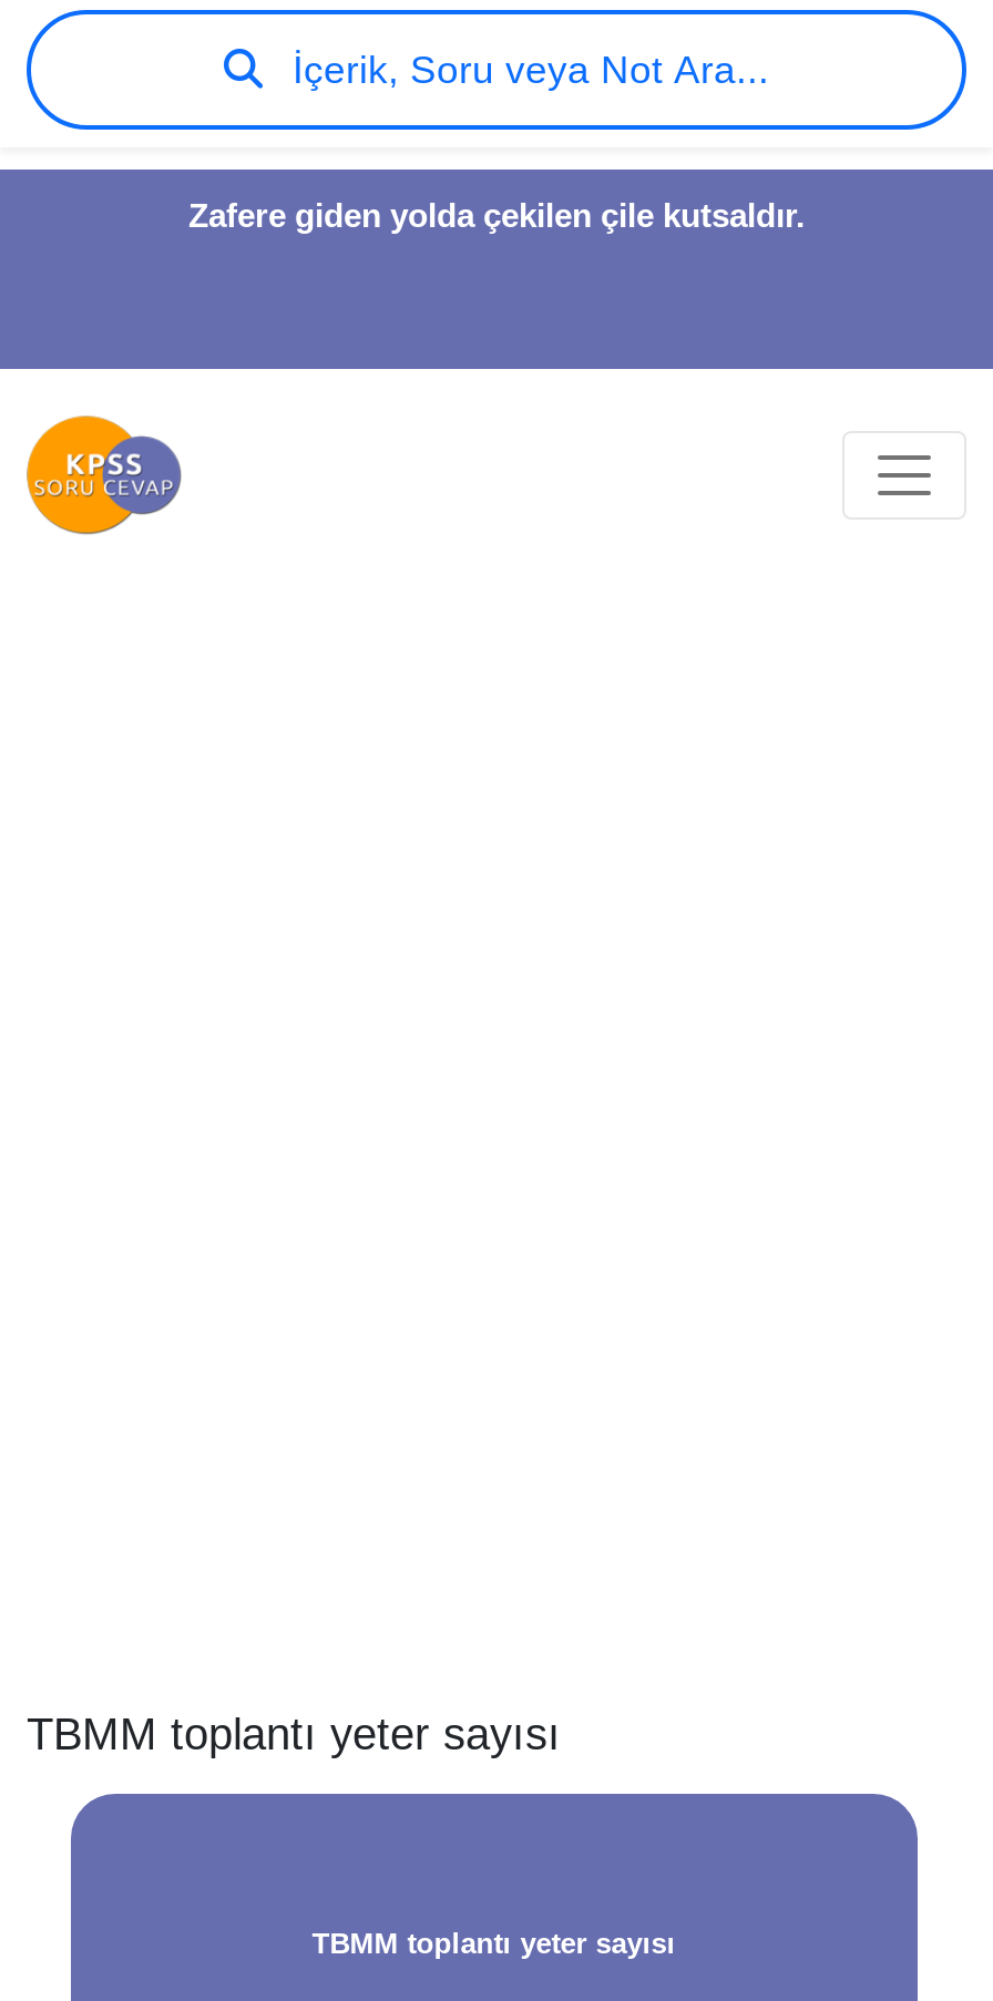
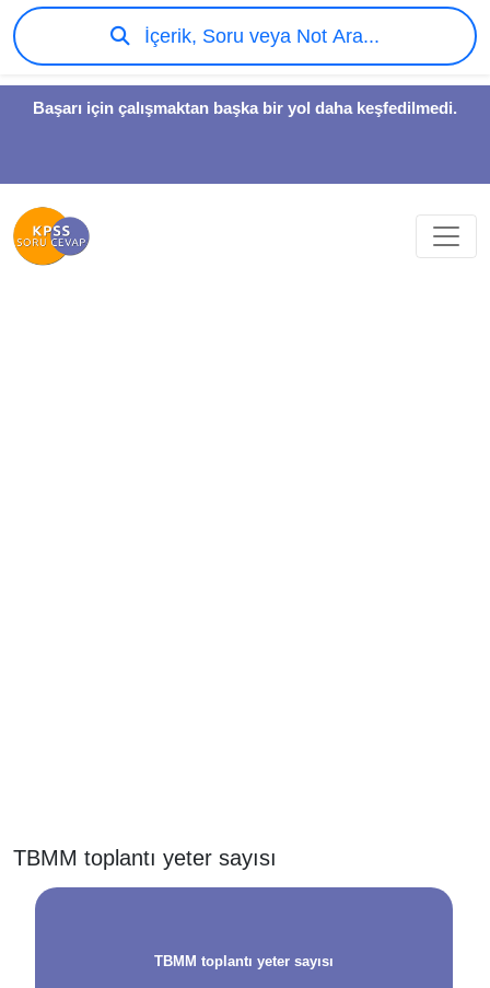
[188,196,805,234] Zafere giden yolda çekilen çile kutsaldır. -> [33,98,457,117] Başarı için çalışmaktan başka bir yol daha keşfedilmedi.

